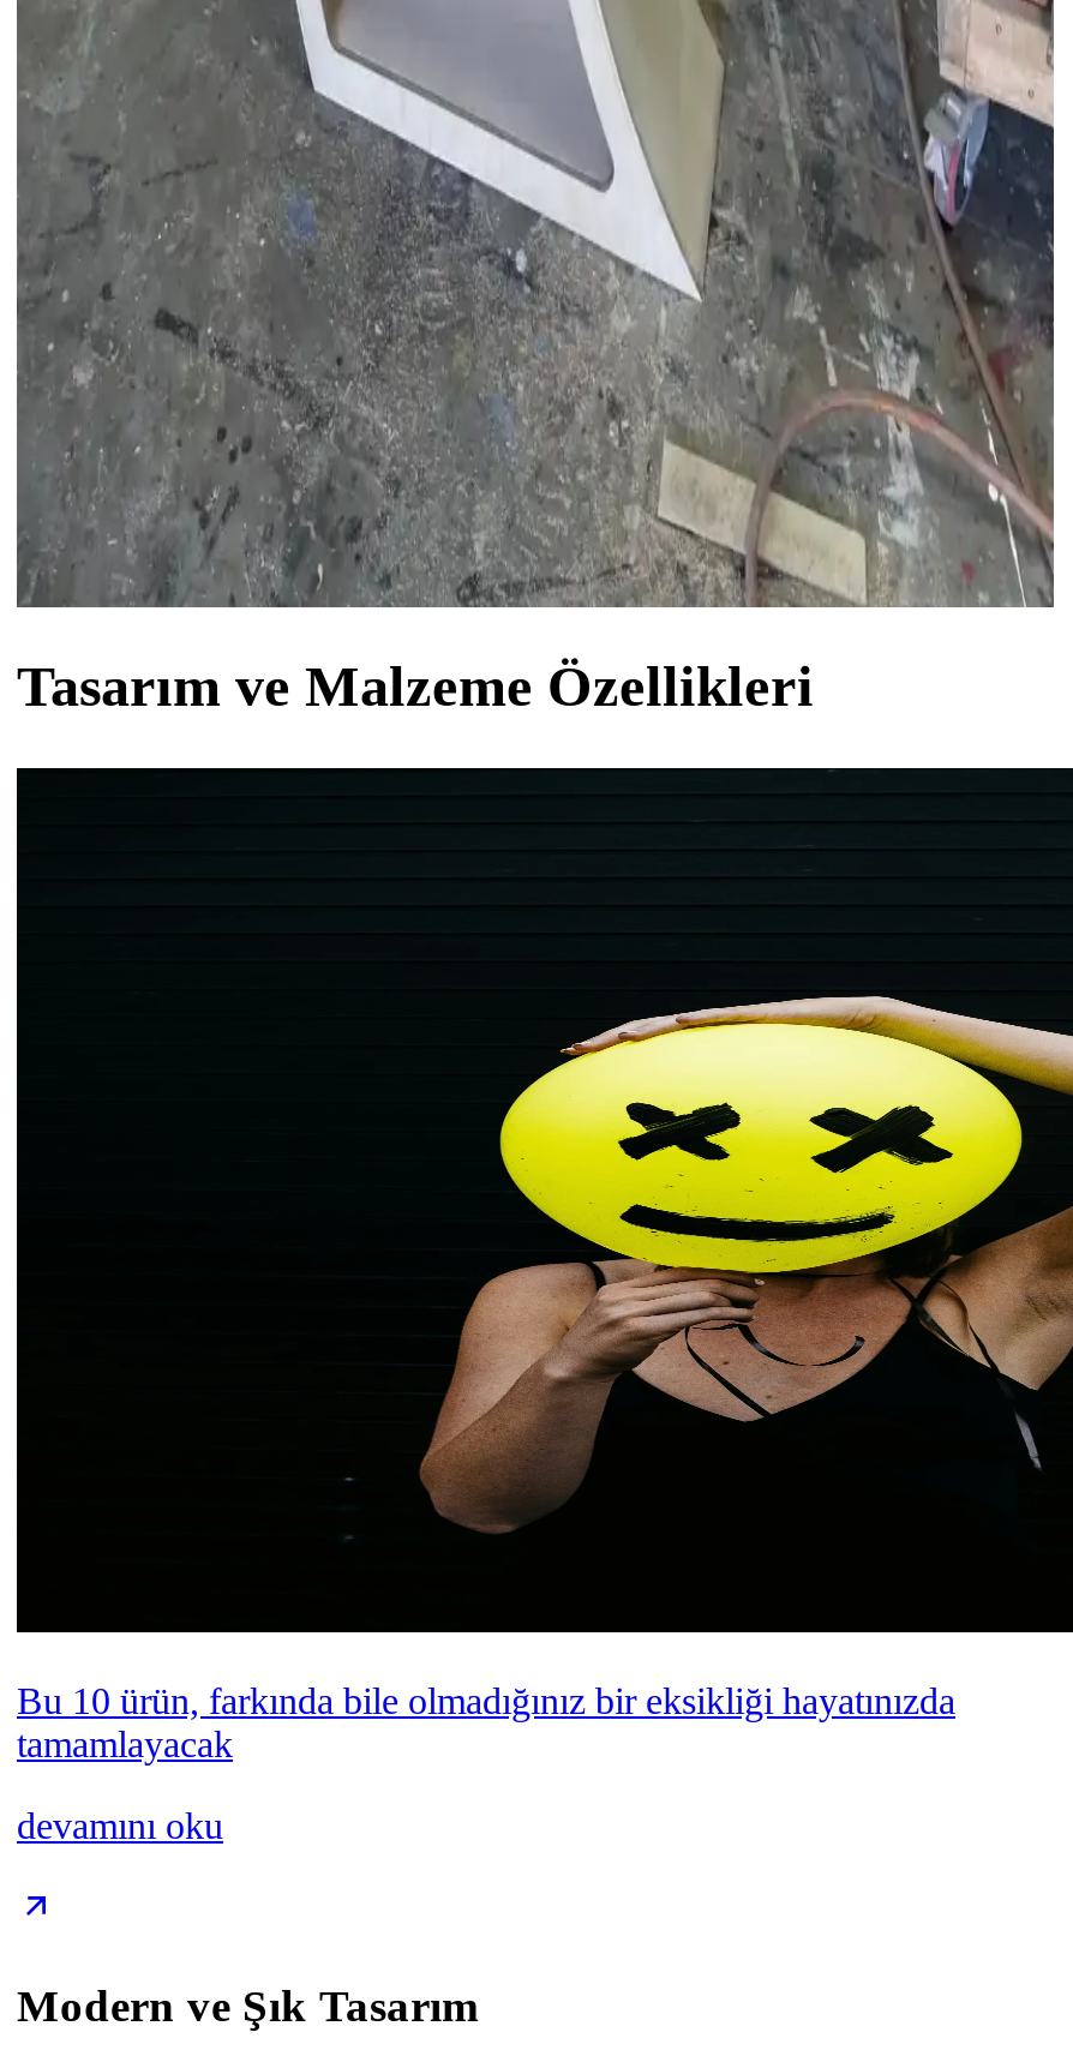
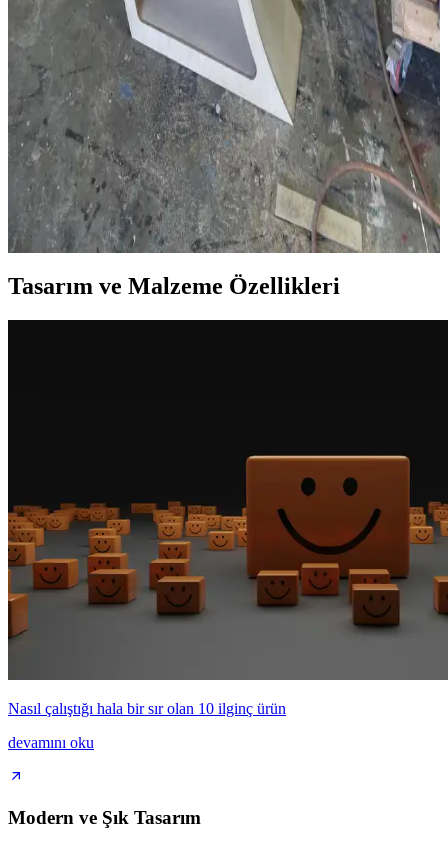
[14,994,1066,1765] [image] | Bu 10 ürün, farkında bile olmadığınız bir eksikliği hayatınızda | tamamlayacak -> [7,415,445,717] [image] | Nasıl çalıştığı hala bir sır olan 10 ilginç ürün

